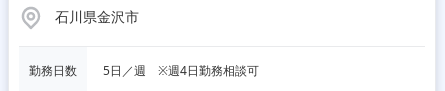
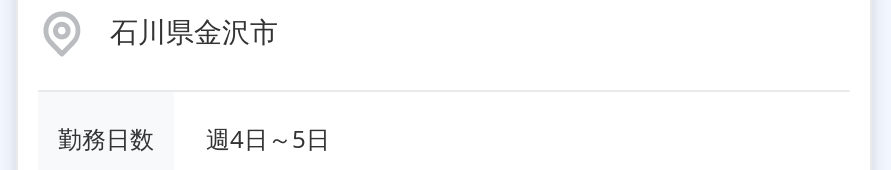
[103,62,259,79] 5日／週 ※週4日勤務相談可 -> [206,122,330,156] 週4日～5日

